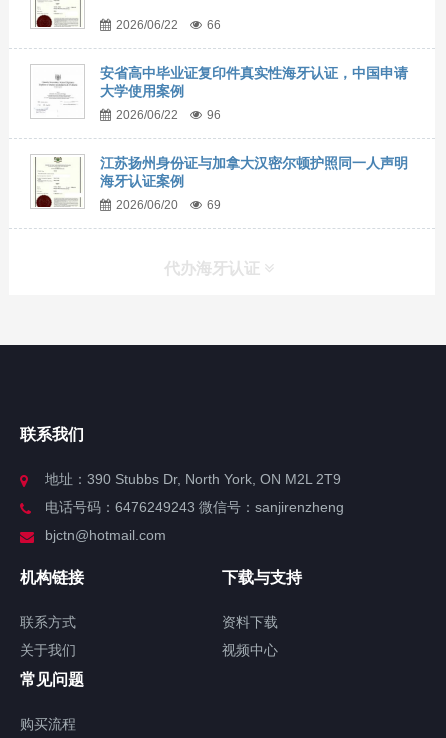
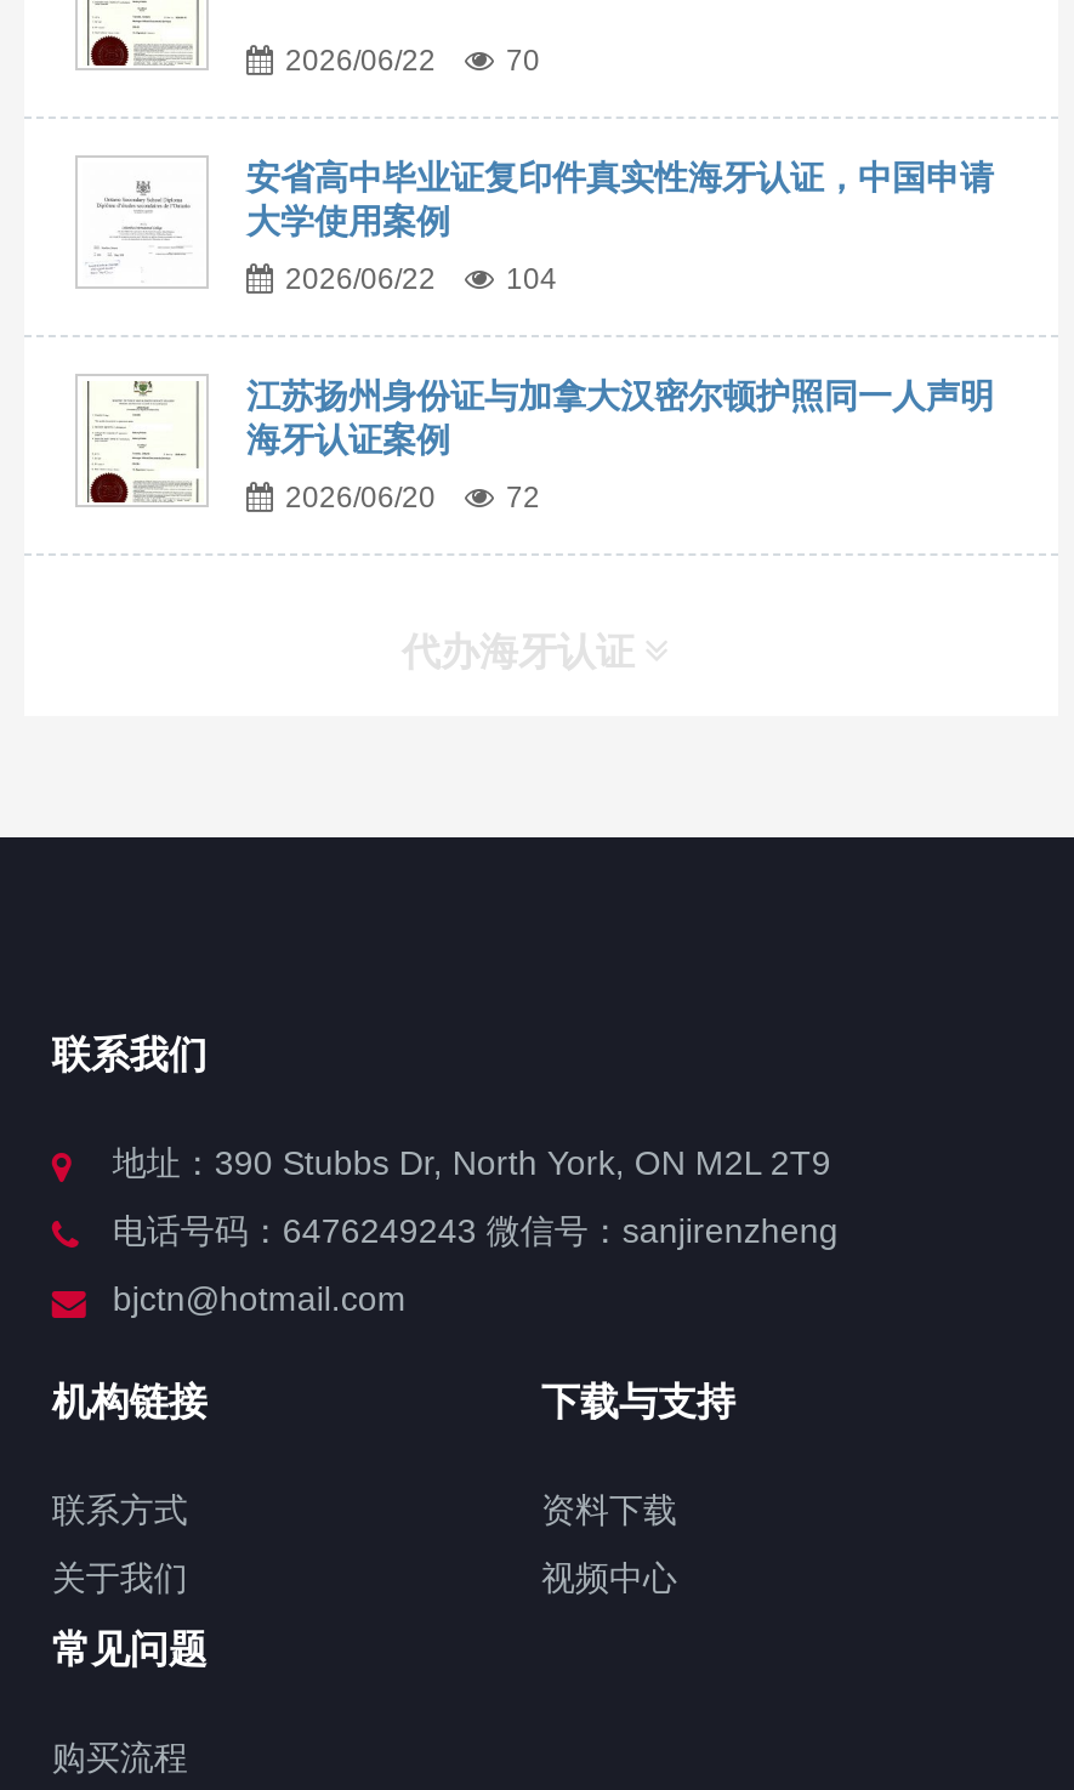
[207,18,221,32] 66 -> [506,44,540,78] 70
[207,108,221,122] 96 -> [506,262,557,296] 104
[207,198,221,212] 69 -> [506,481,540,515] 72

